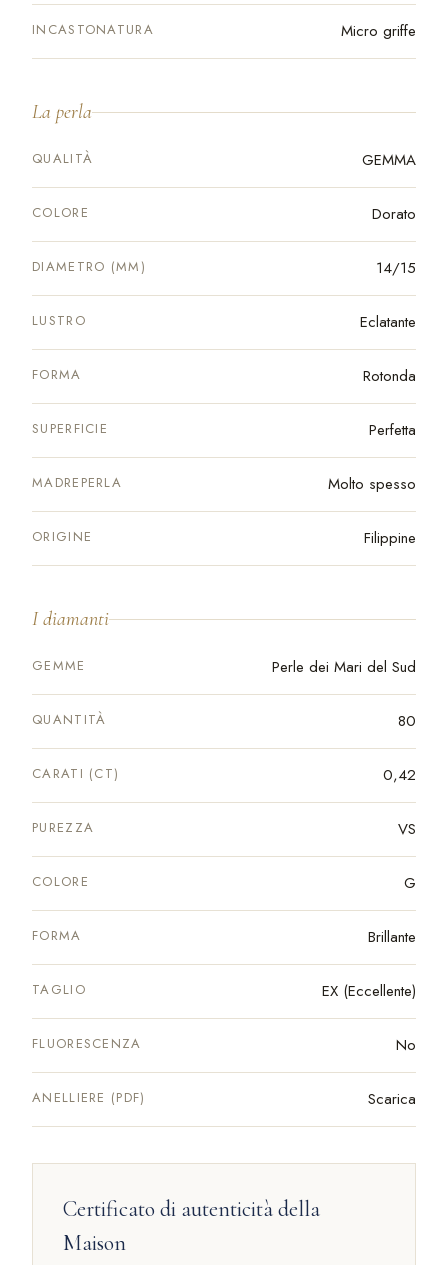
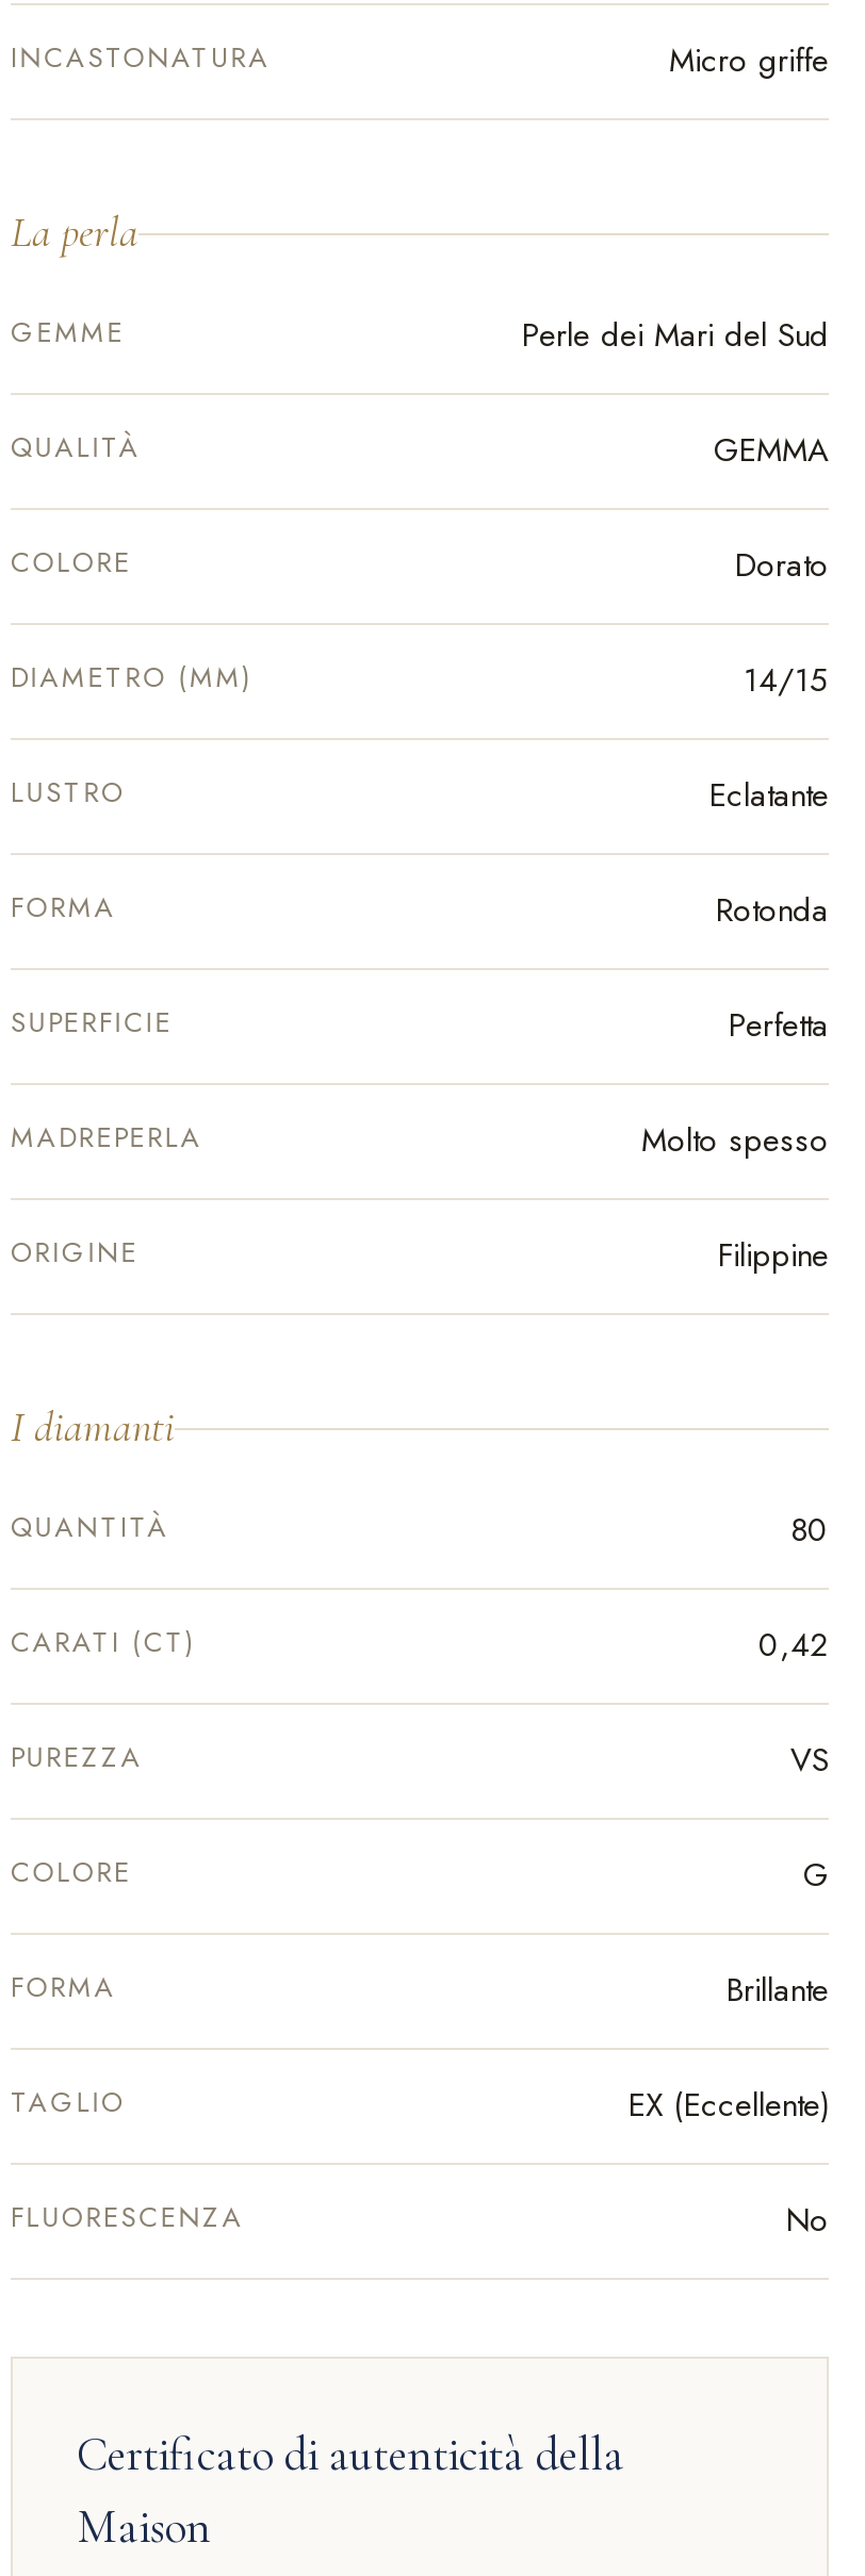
moved [32,149,416,631] -> [11,427,829,1453]: QUALITÀ | GEMMA | COLORE | ... | Filippine | I diamanti
moved [32,656,416,678] -> [11,312,829,358]: GEMME | Perle dei Mari del Sud
[32,1088,416,1110] ANELLIERE (PDF) | Scarica -> none

